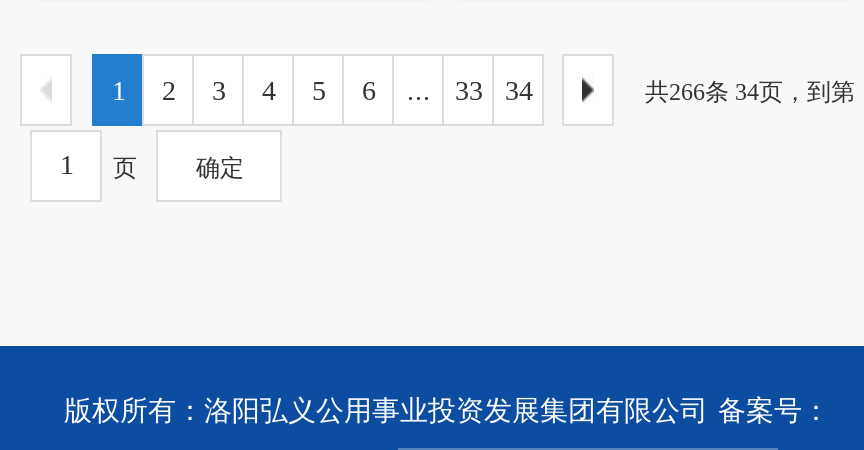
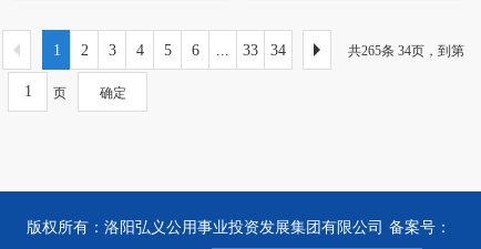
[645,78,855,106] 共266条 34页，到第 -> [348,43,465,59] 共265条 34页，到第

